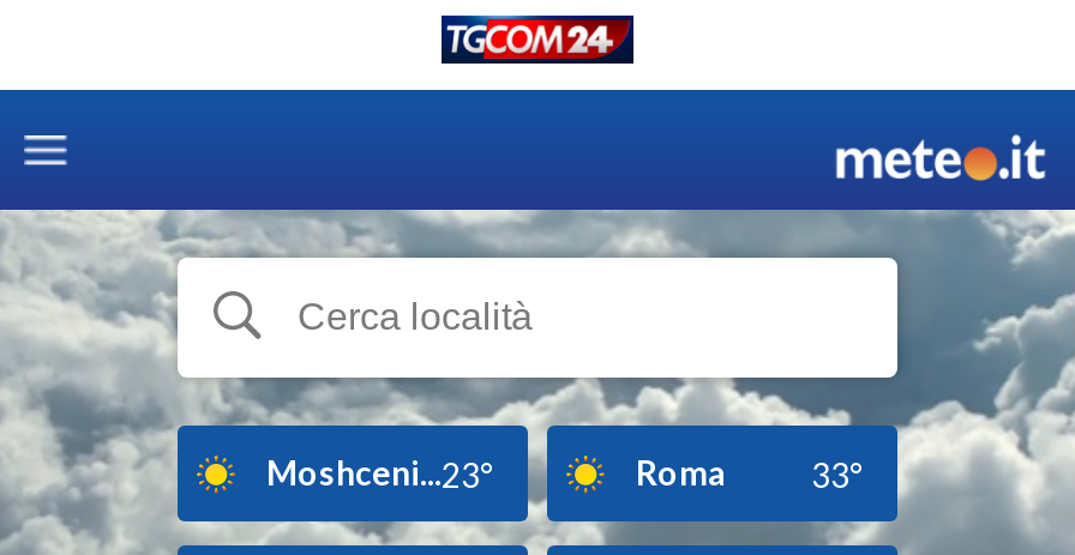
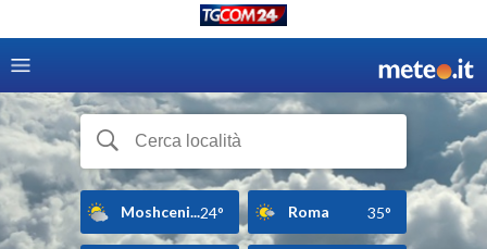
[266,451,494,494] Moshceni...23° -> [121,202,224,221] Moshceni...24°
[811,453,864,494] 33° -> [367,203,391,221] 35°

